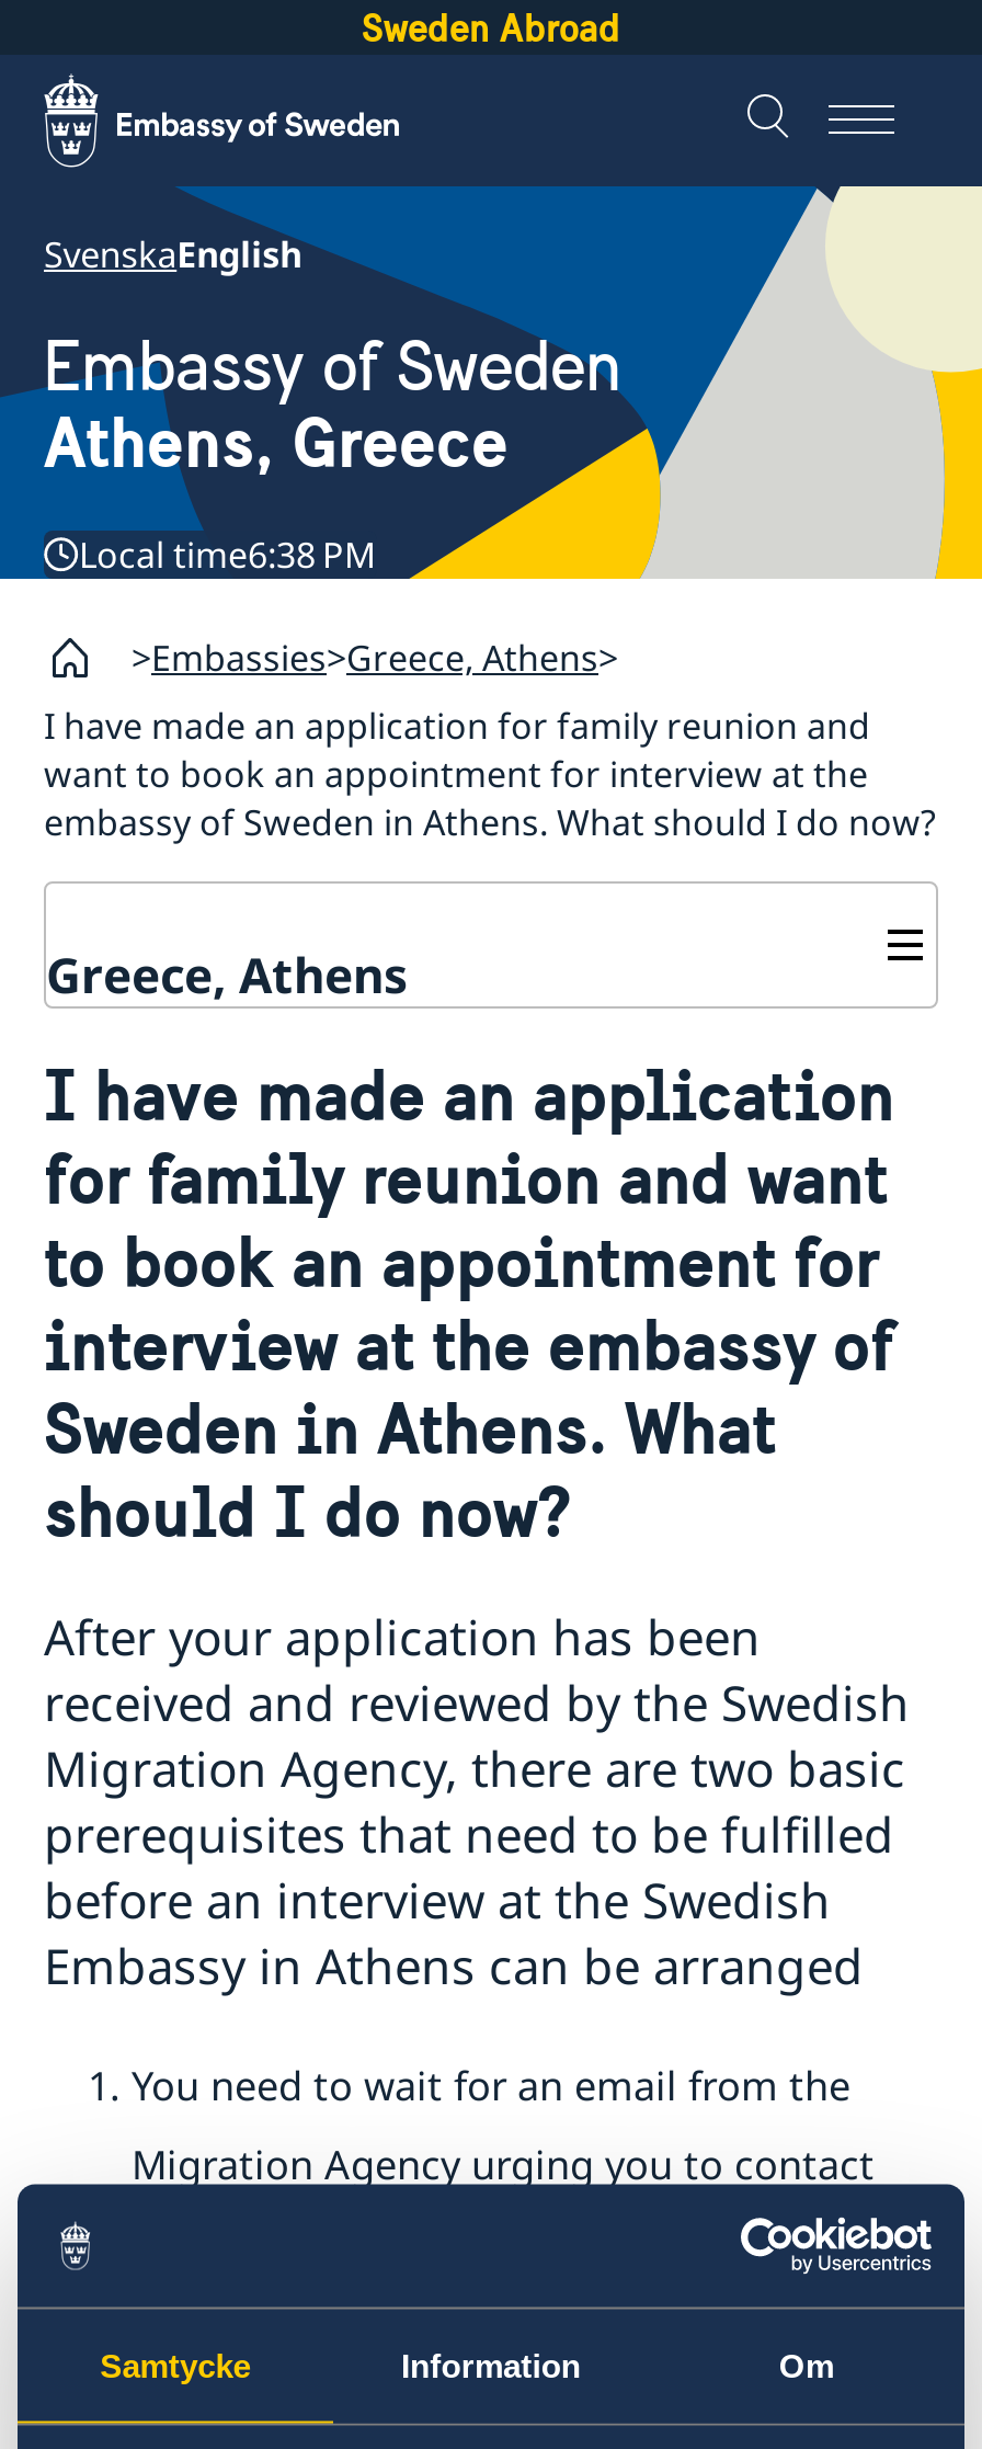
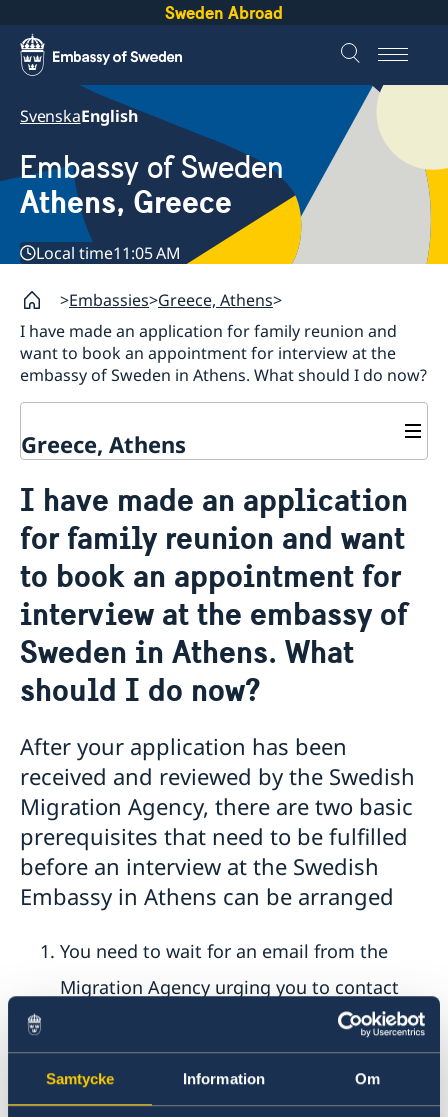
[79,532,377,580] Local time6:38 PM -> [36,242,181,264] Local time11:05 AM

